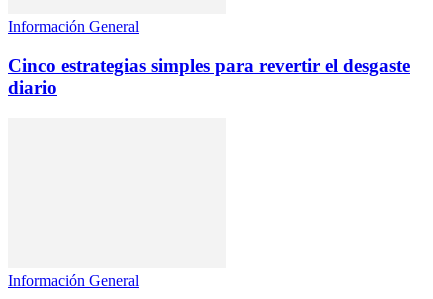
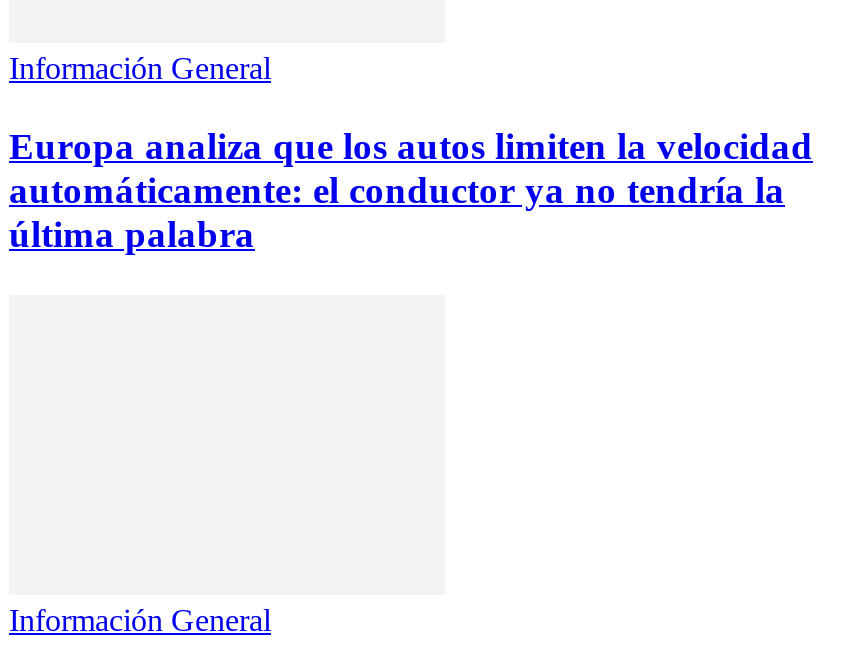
[8,55,410,98] Cinco estrategias simples para revertir el desgaste | diario -> [9,125,813,255] Europa analiza que los autos limiten la velocidad | automáticamente: el conductor ya no tendría la | última palabra

